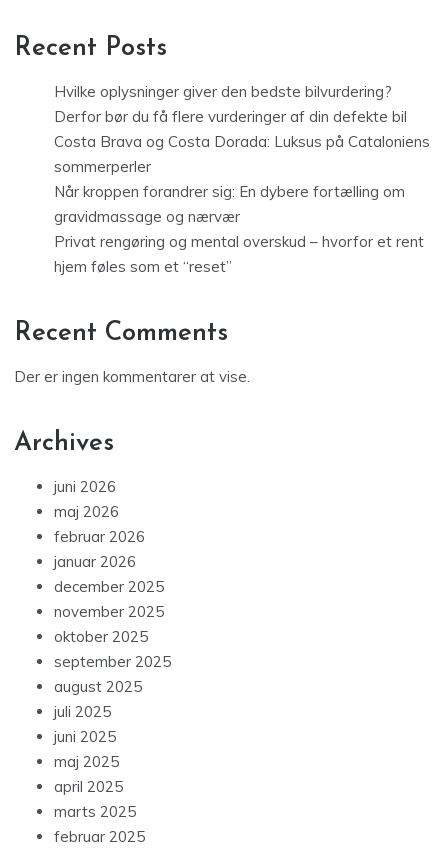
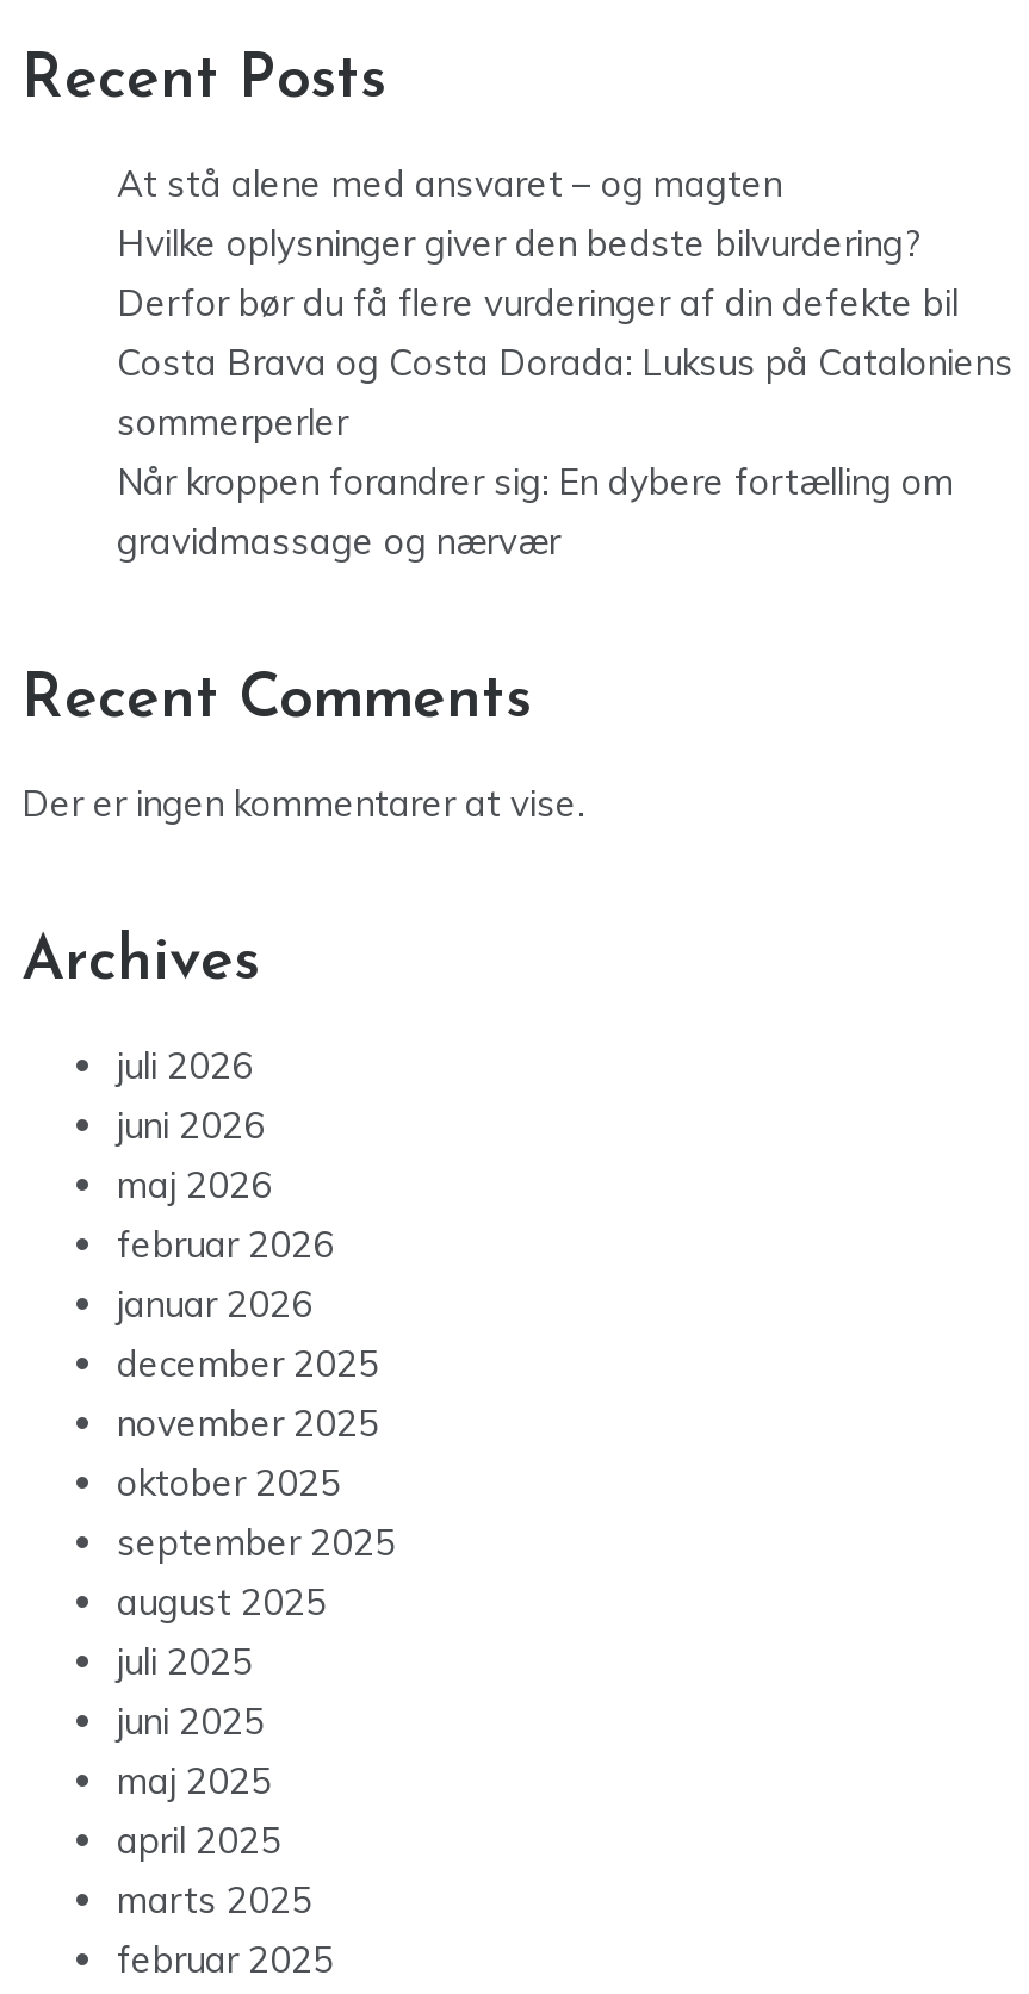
none -> [117,161,782,207] At stå alene med ansvaret – og magten
moved [54,82,430,226] -> [117,221,1013,564]: Hvilke oplysninger giver den bedste bilvurdering? | Derfor bør du få flere vurderinger af din defekte bil | Costa Brava og Costa Dorada: Luksus på Cataloniens | sommerperler | Når kroppen forandrer sig: En dybere fortælling om | gravidmassage og nærvær
[54,232,424,276] Privat rengøring og mental overskud – hvorfor et rent | hjem føles som et “reset” -> none
moved [14,320,250,457] -> [21,669,584,996]: Recent Comments | Der er ingen kommentarer at vise. | Archives
none -> [117,1043,253,1089] juli 2026

